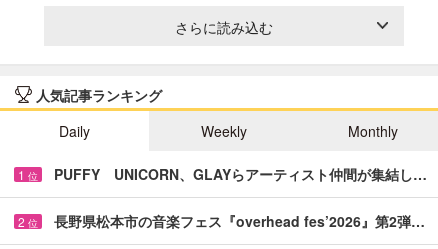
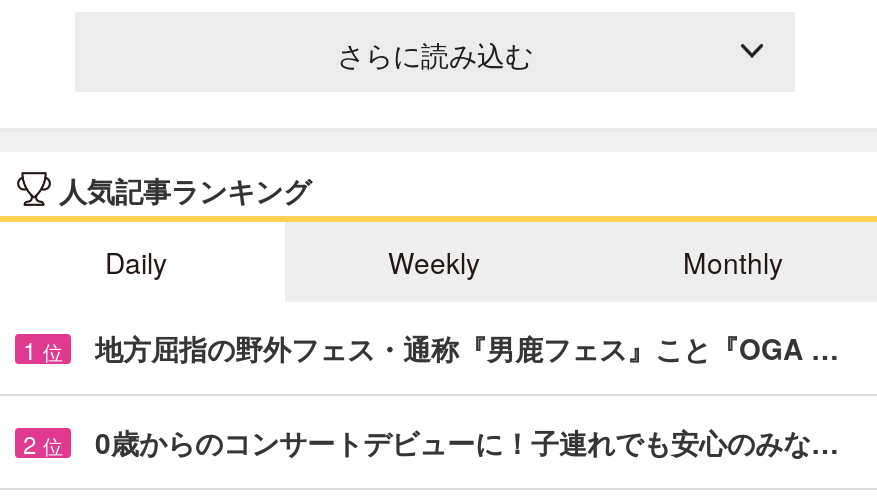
[54,164,427,184] PUFFY UNICORN、GLAYらアーティスト仲間が集結し… -> [95,328,839,368] 地方屈指の野外フェス・通称『男鹿フェス』こと『OGA …
[54,211,425,231] 長野県松本市の音楽フェス『overhead fes’2026』第2弾… -> [95,422,839,462] 0歳からのコンサートデビューに！子連れでも安心のみな…

